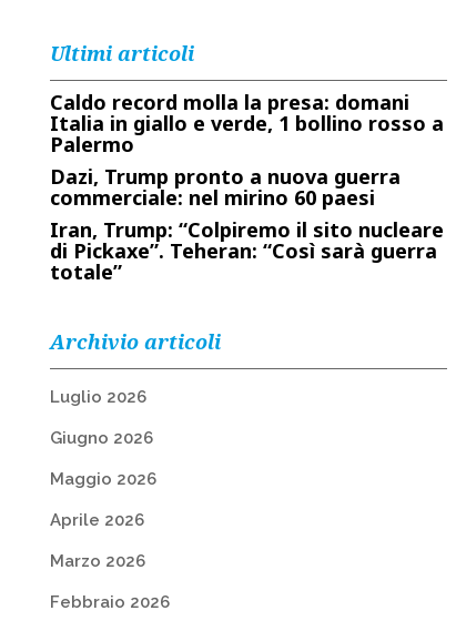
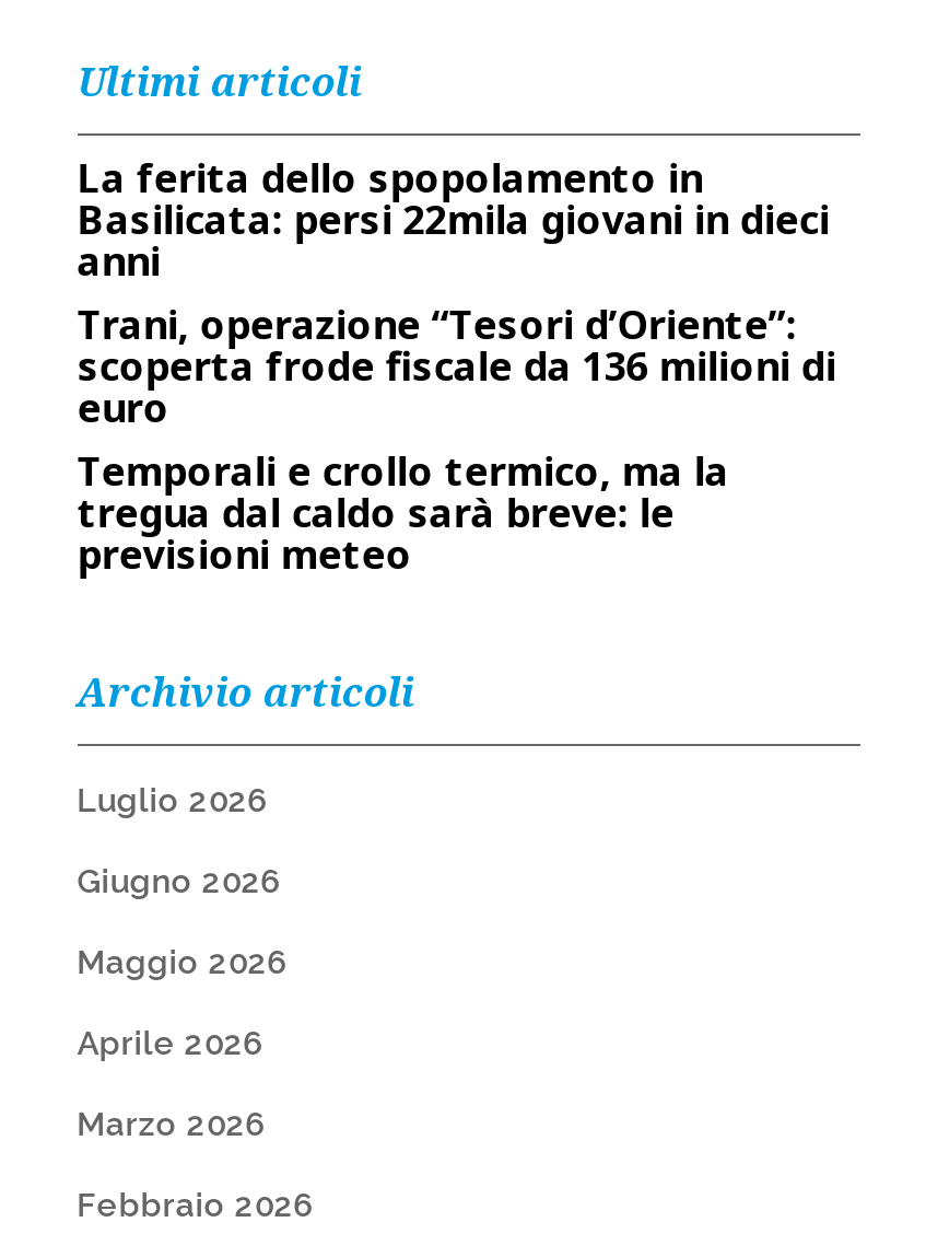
[50,88,444,285] Caldo record molla la presa: domani | Italia in giallo e verde, 1 bollino rosso a | Palermo | Dazi, Trump pronto a nuova guerra | commerciale: nel mirino 60 paesi | Iran, Trump: “Colpiremo il sito nucleare | di Pickaxe”. Teheran: “Così sarà guerra | totale” -> [77,150,836,579] La ferita dello spopolamento in | Basilicata: persi 22mila giovani in dieci | anni | Trani, operazione “Tesori d’Oriente”: | scoperta frode fiscale da 136 milioni di | euro | Temporali e crollo termico, ma la | tregua dal caldo sarà breve: le | previsioni meteo

